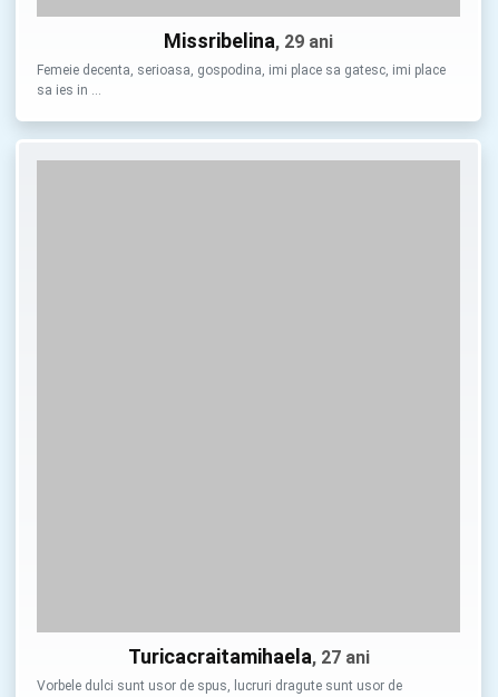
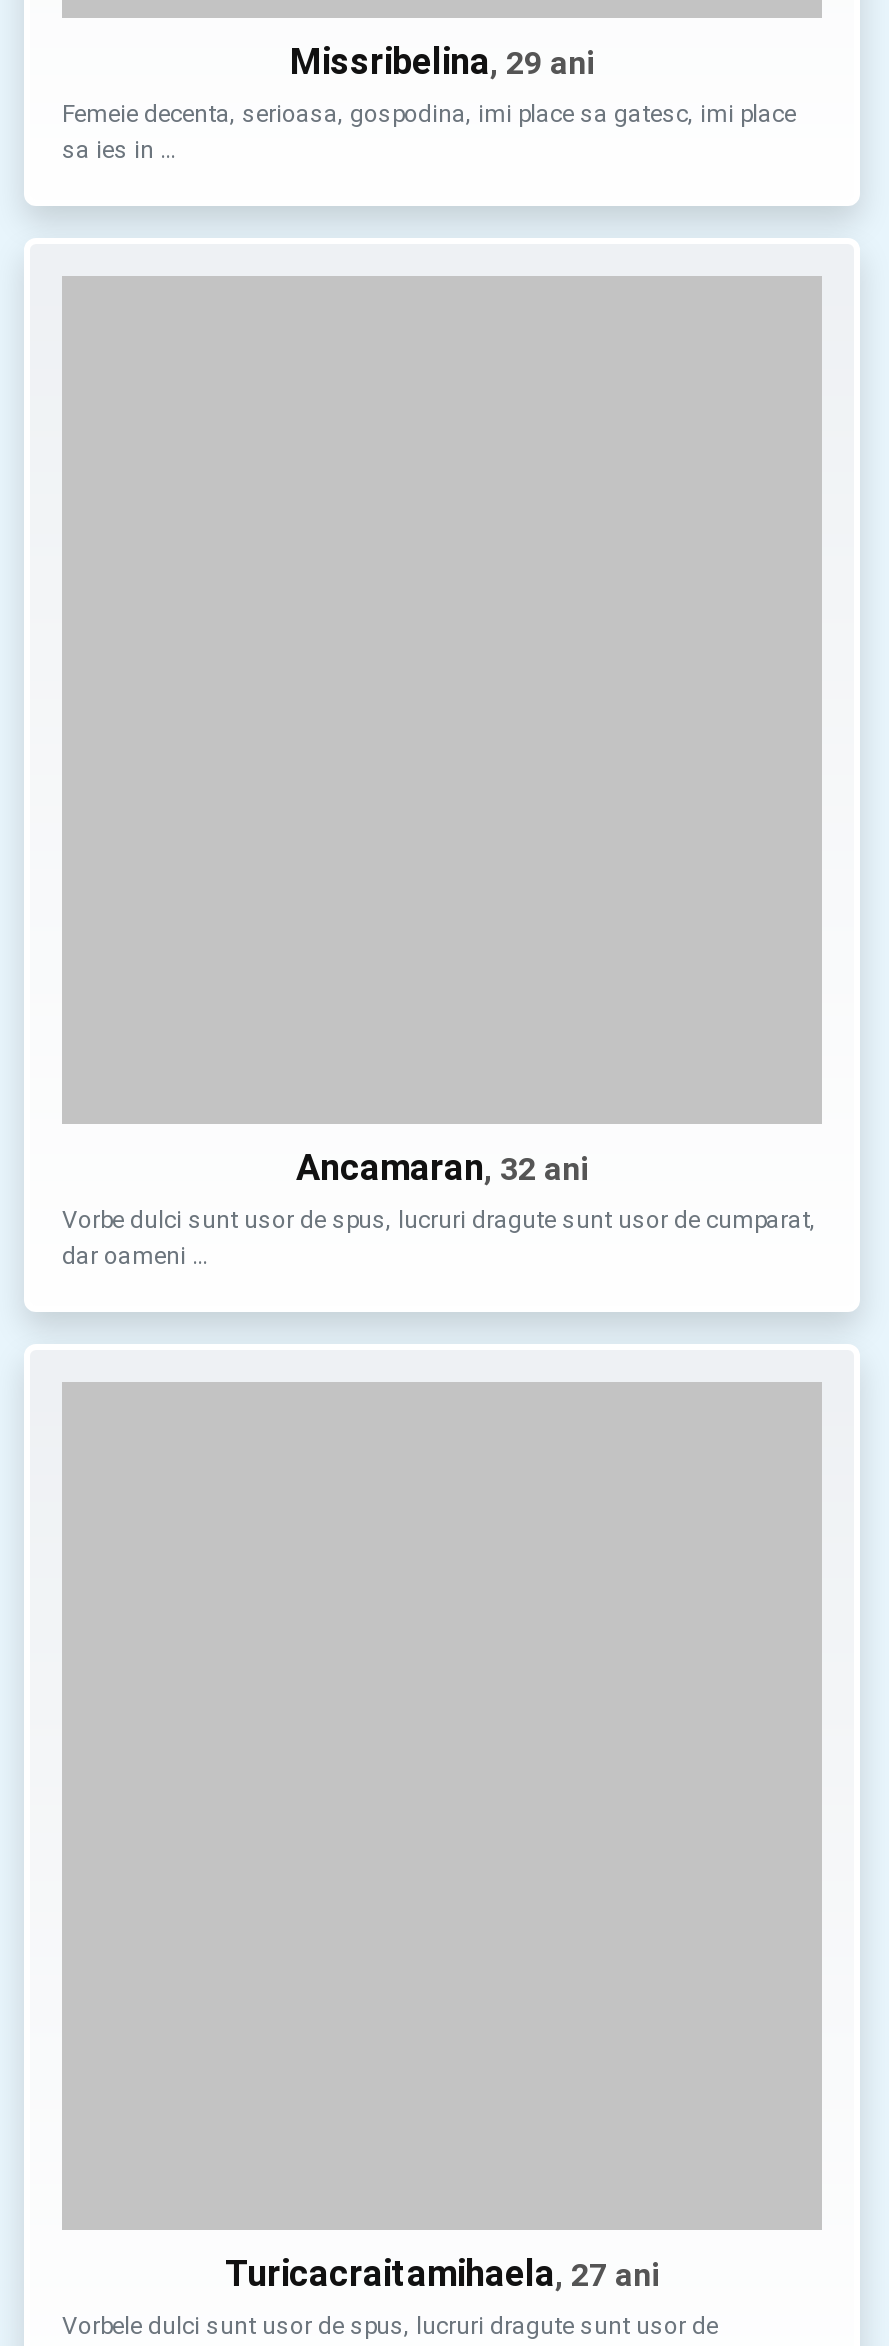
none -> [62,1146,816,1270] Ancamaran, 32 ani | Vorbe dulci sunt usor de spus, lucruri dragute sunt usor de cumparat, | dar oameni …

